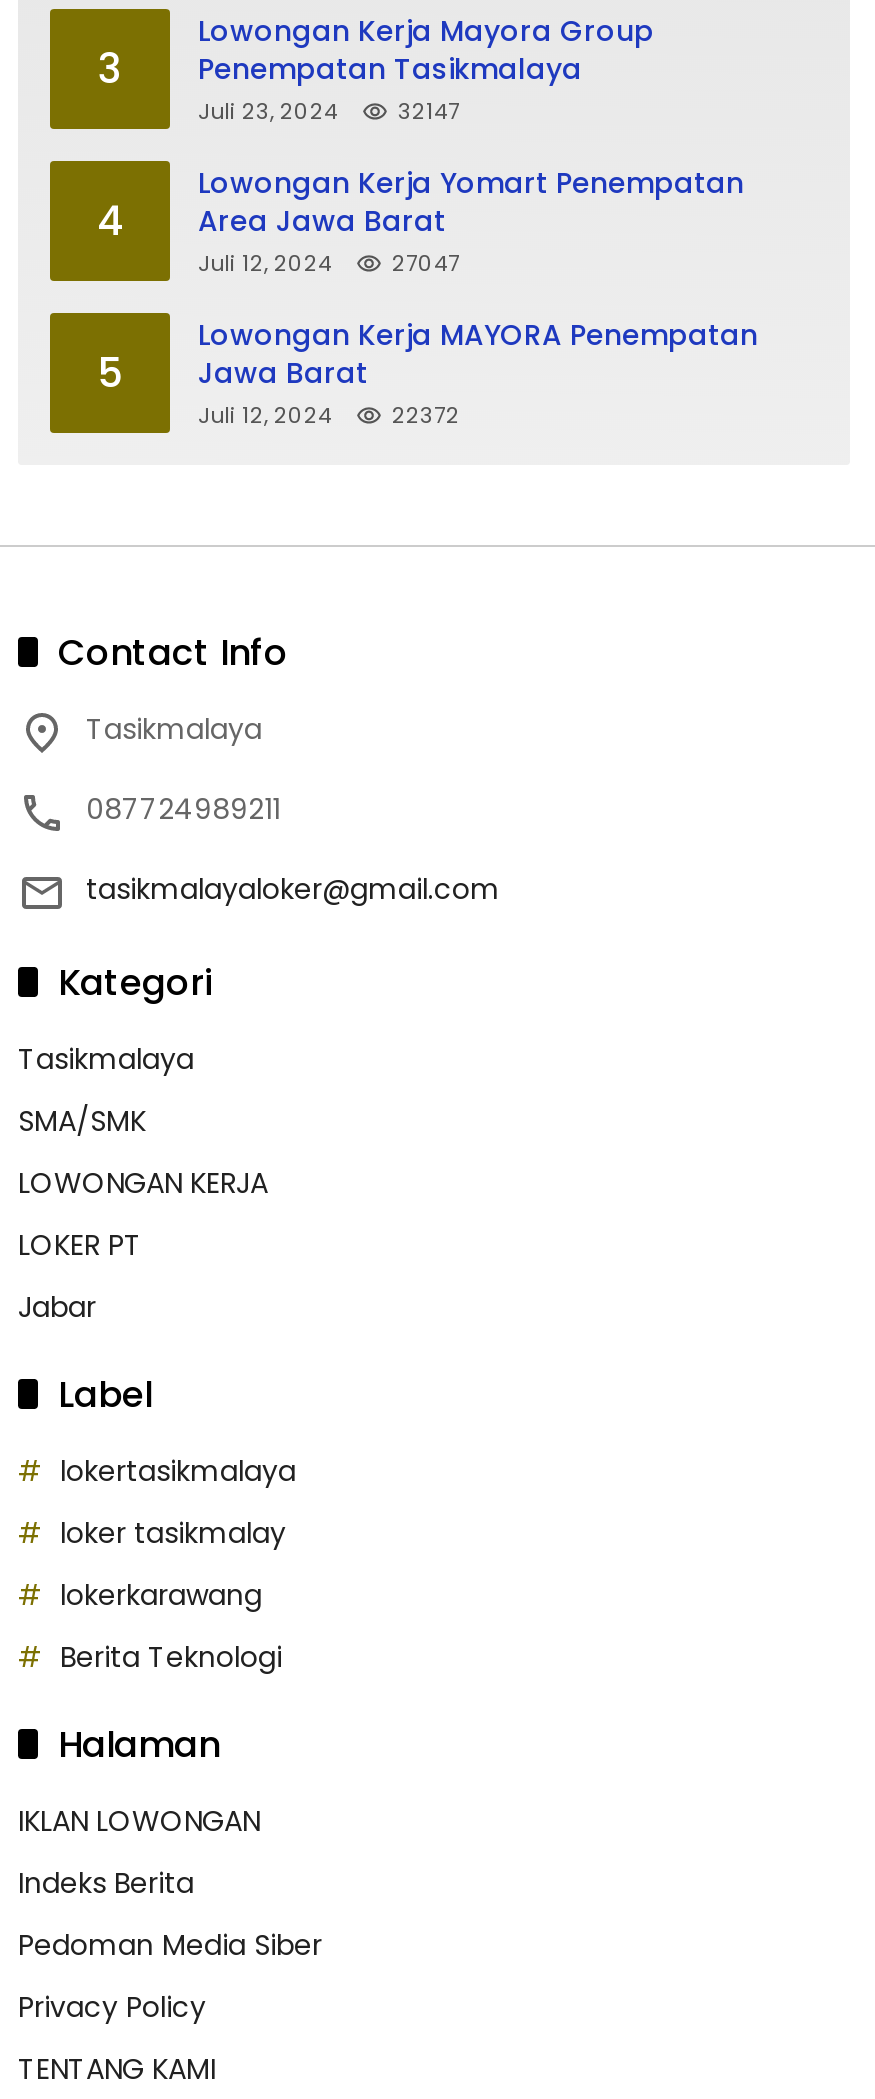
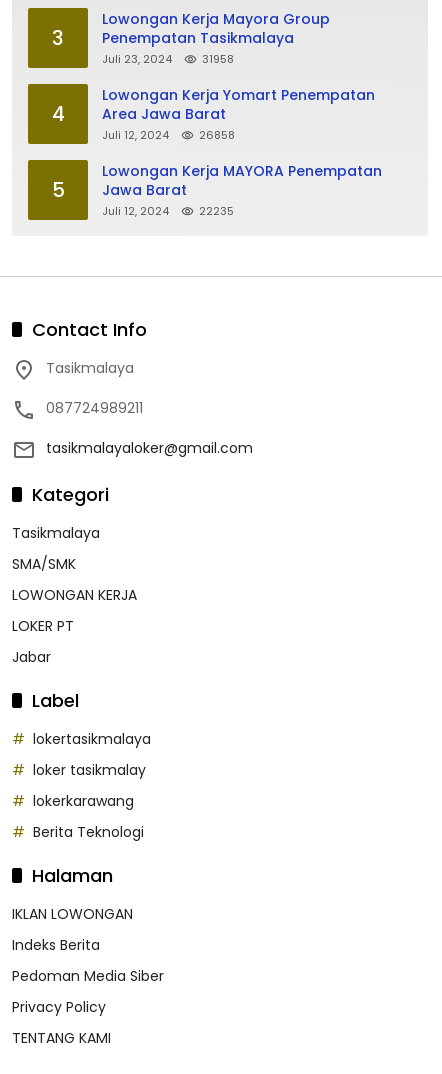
[198,94,460,126] Juli 23, 2024 32147 -> [102,51,234,67] Juli 23, 2024 31958
[198,246,460,278] Juli 12, 2024 27047 -> [102,127,235,143] Juli 12, 2024 26858
[198,398,460,430] Juli 12, 2024 22372 -> [102,203,234,219] Juli 12, 2024 22235

